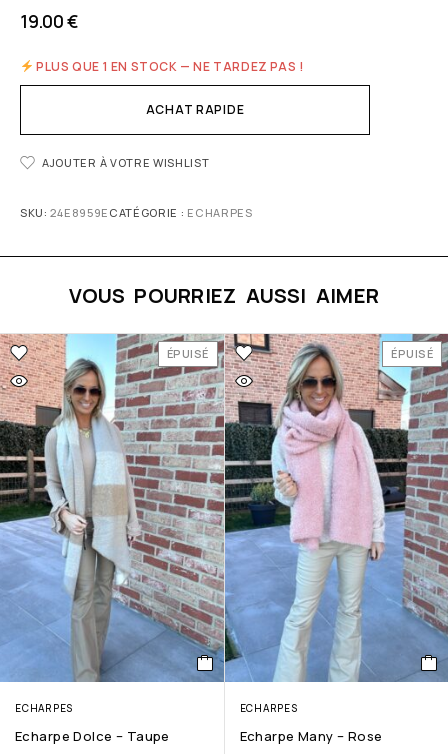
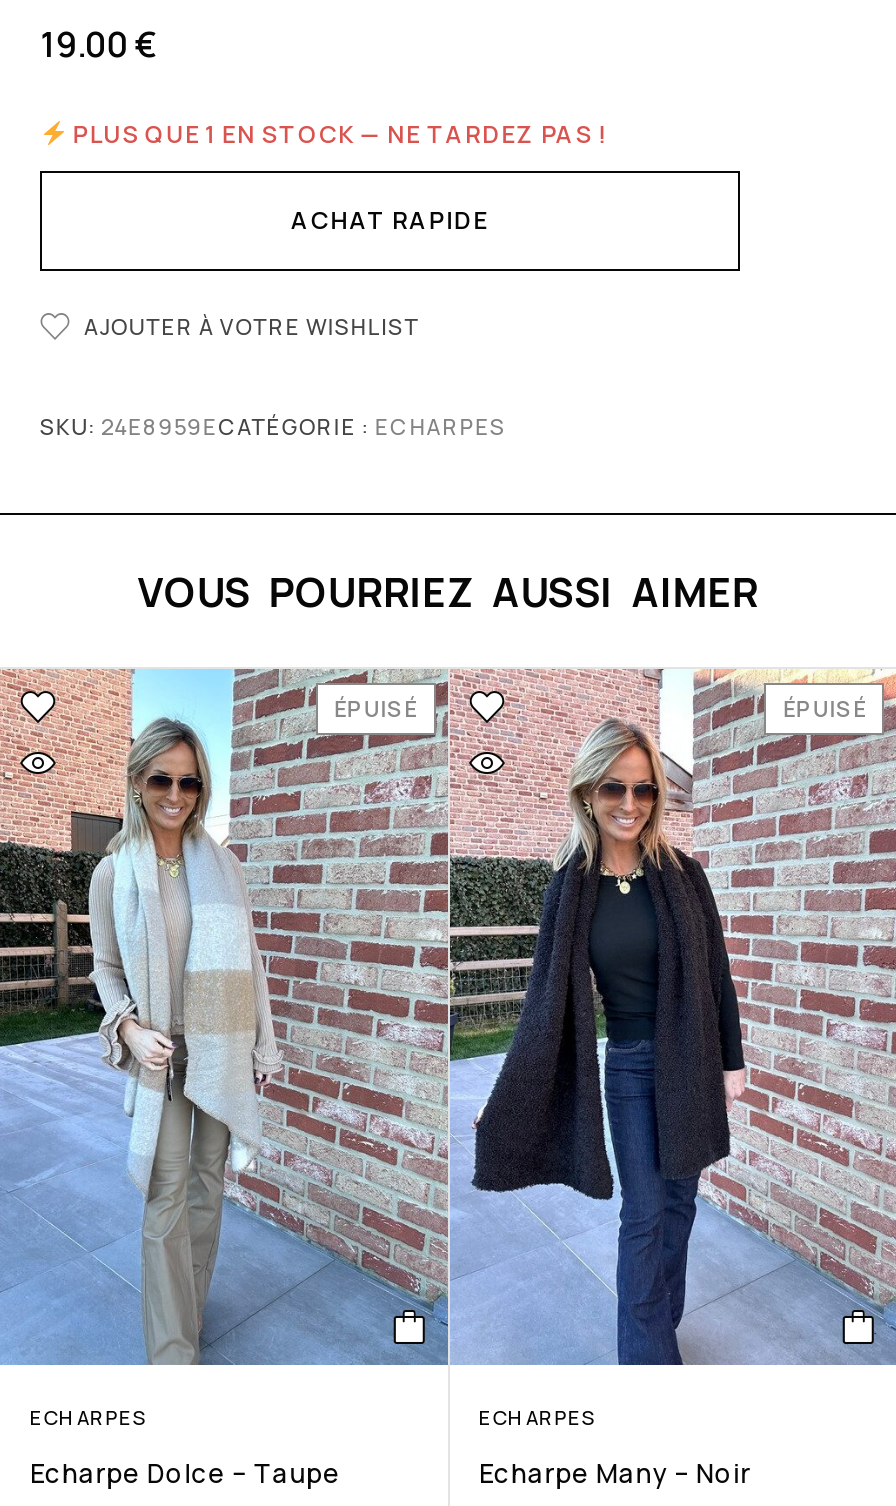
[224,333,445,682] [image] -> [448,669,890,1367] [image]
[239,727,382,745] Echarpe Many – Rose -> [479,1455,751,1491] Echarpe Many – Noir

